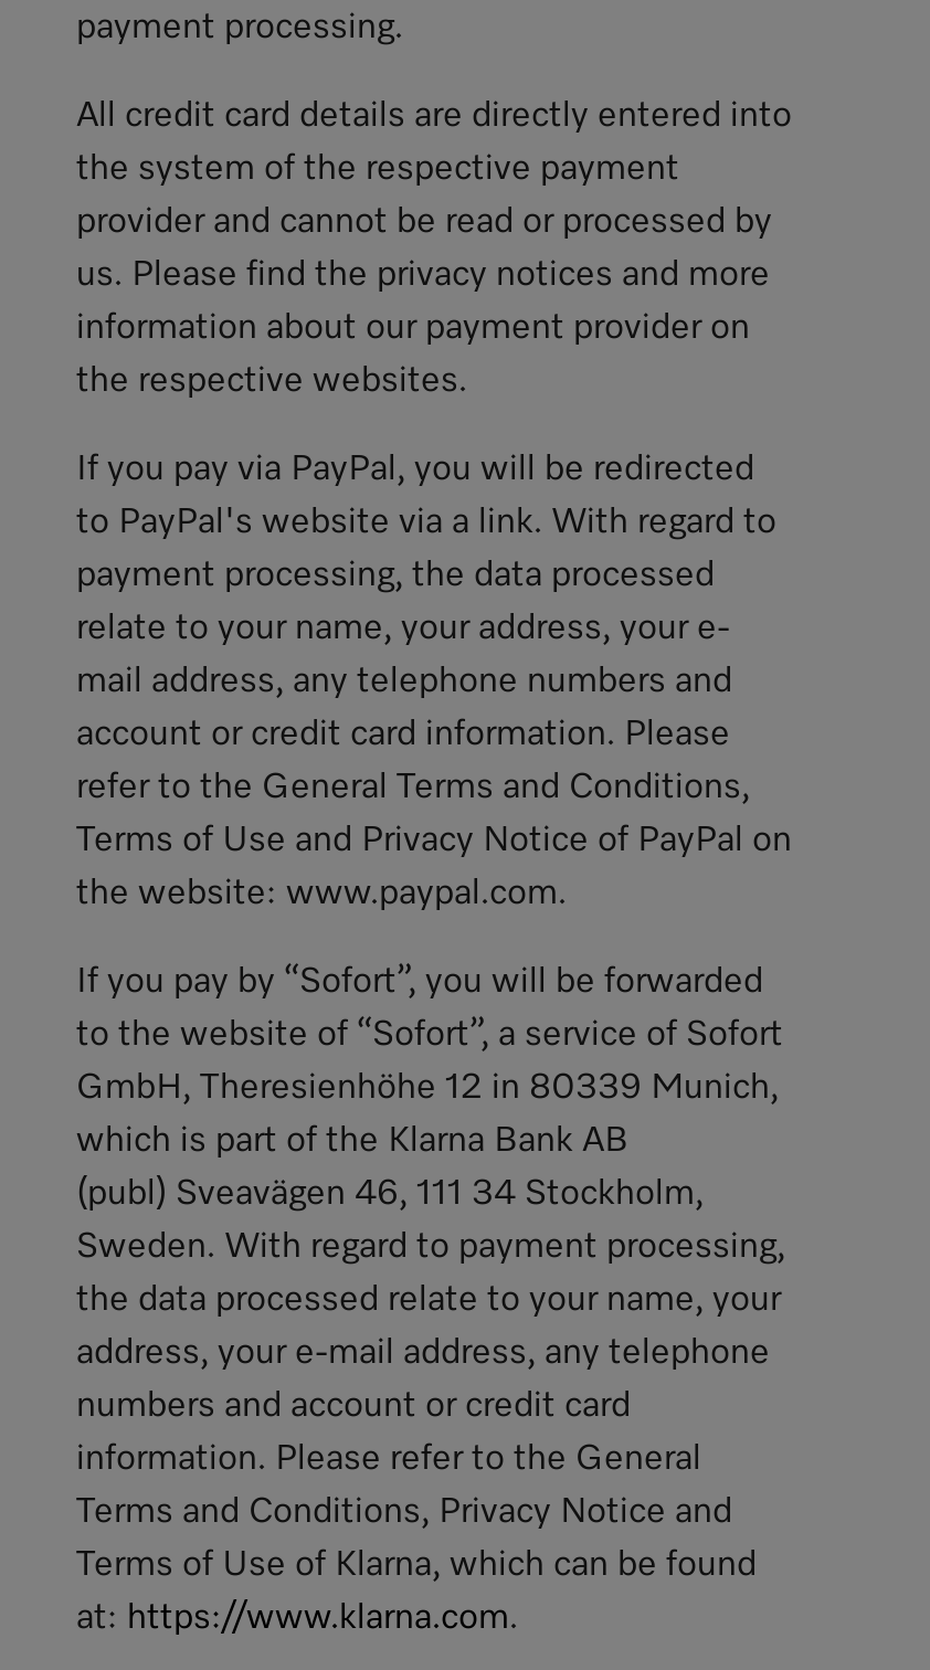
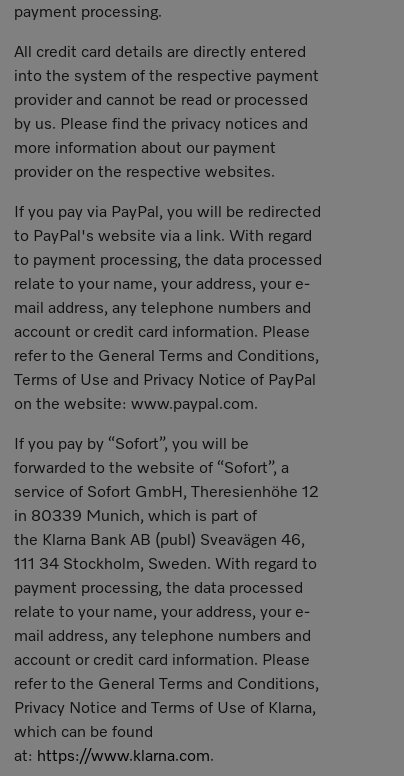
[76,506,776,541] to PayPal's website via a link. With regard to -> [14,229,322,573] to PayPal's website via a link. With regard | to payment processing, the data processed | relate to your name, your address, your e- | mail address, any telephone numbers and | account or credit card information. Please | refer to the General Terms and Conditions, | Terms of Use and Privacy Notice of PayPal | on the website: www.paypal.com. | If you pay by “Sofort”, you will be | forwarded to the website of “Sofort”, a | service of Sofort GmbH, Theresienhöhe 12 | in 80339 Munich, which is part of | the Klarna Bank AB (publ) Sveavägen 46, | 111 34 Stockholm, Sweden. With regard to
moved [76,559,750,806] -> [14,581,319,693]: payment processing, the data processed | relate to your name, your address, your e- | mail address, any telephone numbers and | account or credit card information. Please | refer to the General Terms and Conditions,
[76,824,792,1584] Terms of Use and Privacy Notice of PayPal on | the website: www.paypal.com. | If you pay by “Sofort”, you will be forwarded | to the website of “Sofort”, a service of Sofort | GmbH, Theresienhöhe 12 in 80339 Munich, | which is part of the Klarna Bank AB | (publ) Sveavägen 46, 111 34 Stockholm, | Sweden. With regard to payment processing, | the data processed relate to your name, your | address, your e-mail address, any telephone | numbers and account or credit card | information. Please refer to the General | Terms and Conditions, Privacy Notice and | Terms of Use of Klarna, which can be found -> [14,701,316,741] Privacy Notice and Terms of Use of Klarna, | which can be found

